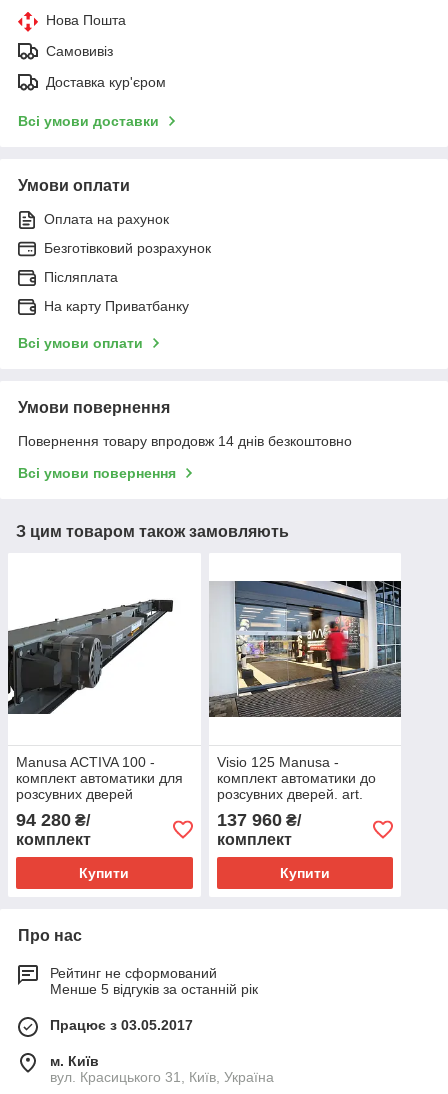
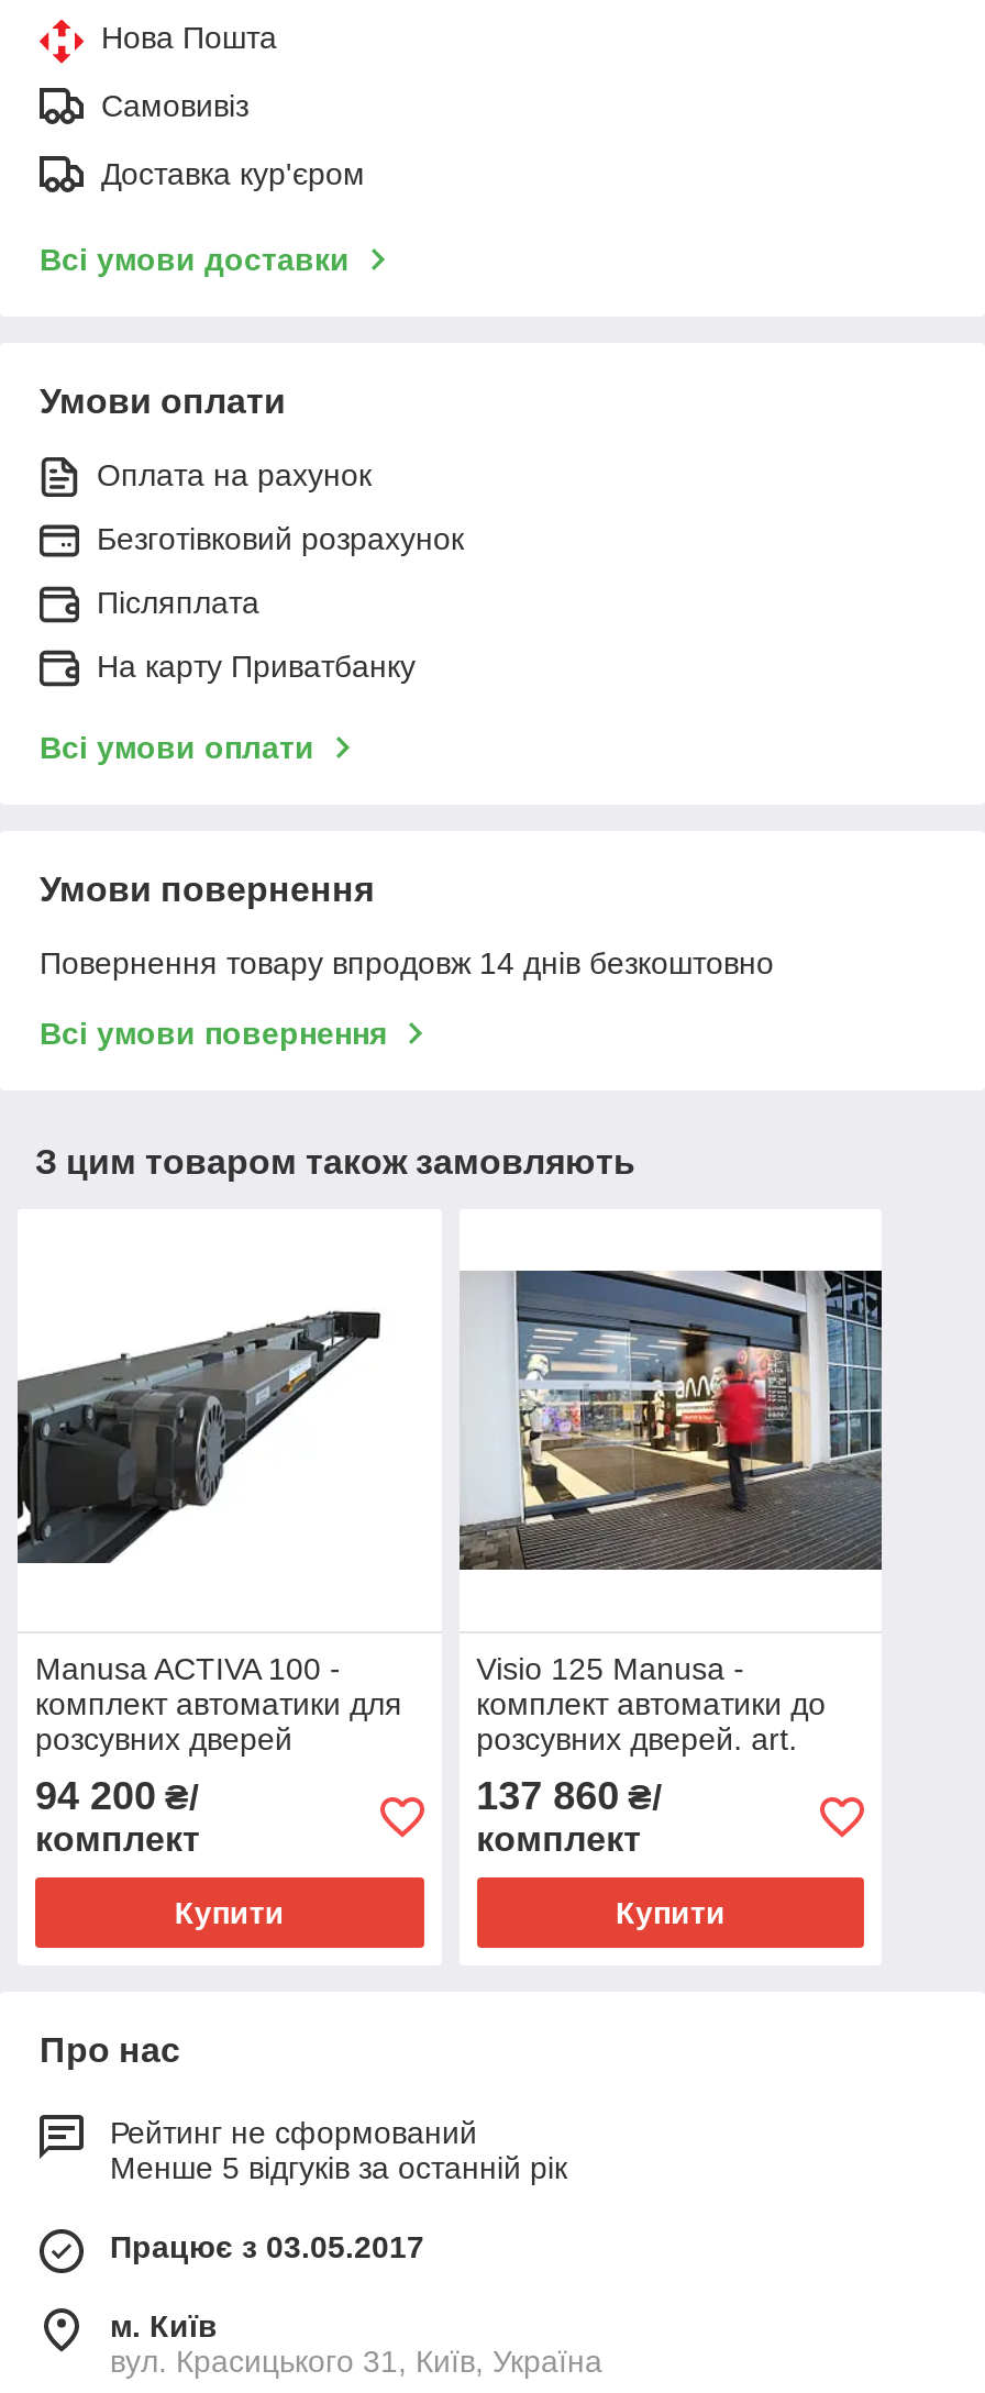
[16,810,90,830] 94 280 ₴/ -> [35,1775,198,1819] 94 200 ₴/
[217,810,301,830] 137 960 ₴/ -> [476,1775,661,1819] 137 860 ₴/

